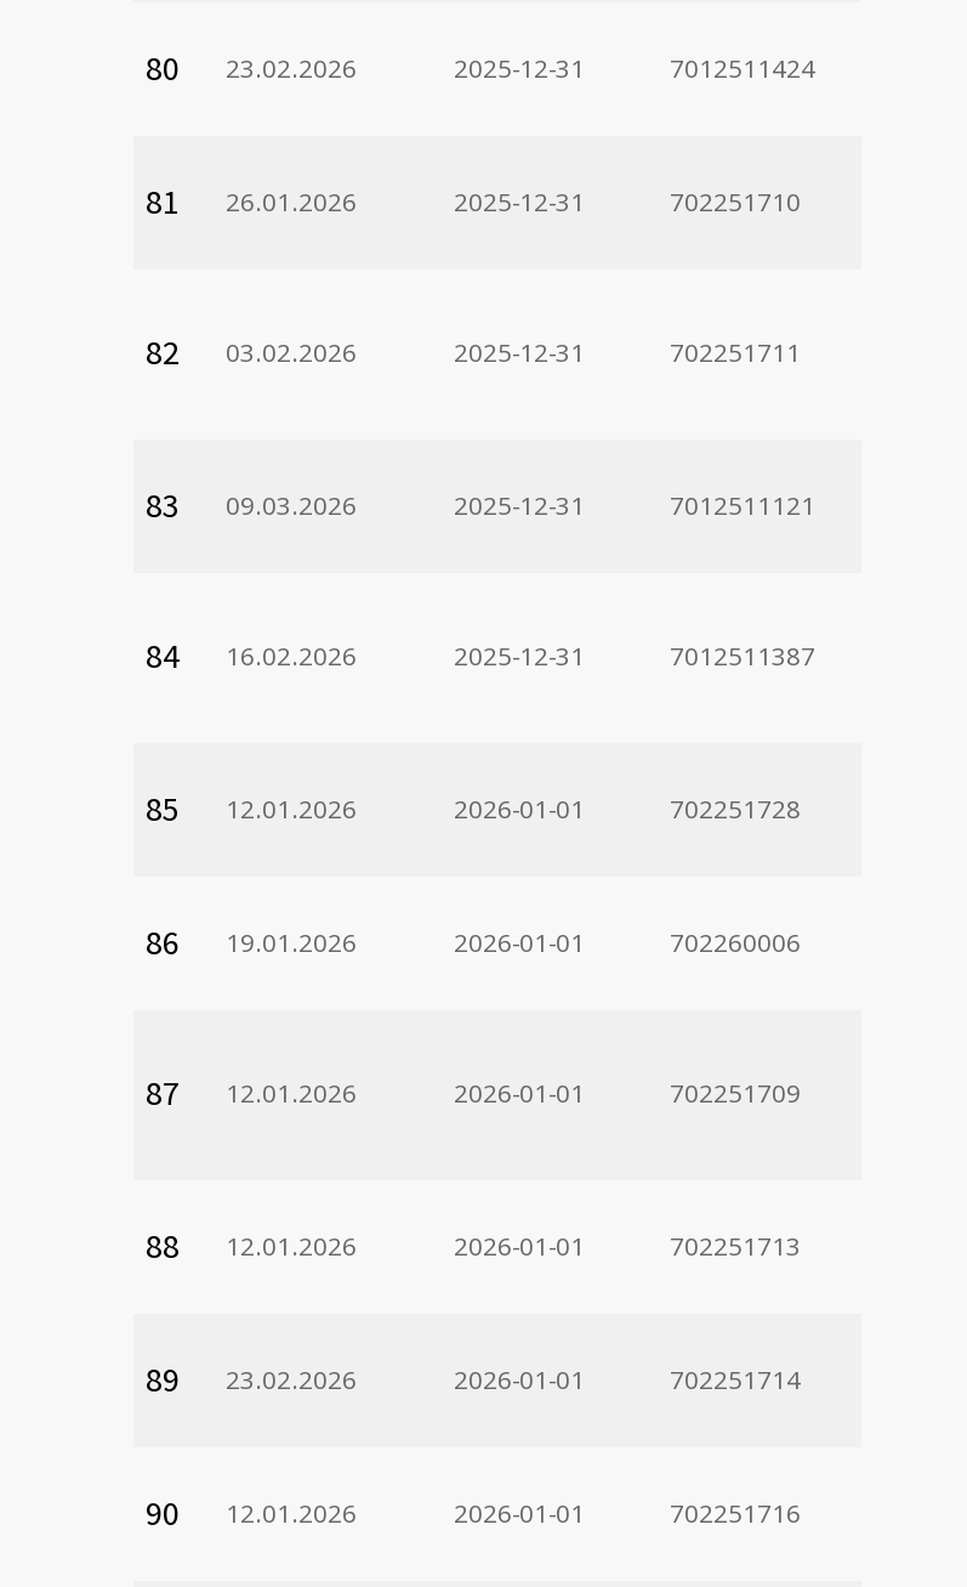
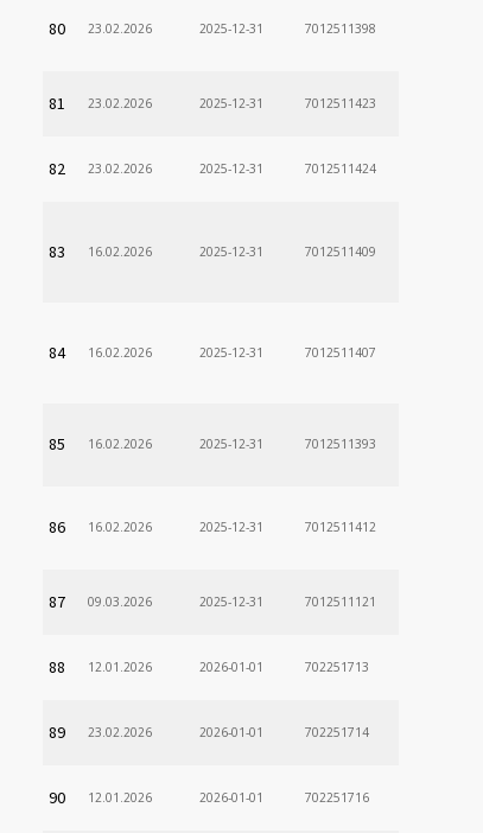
[670,50,815,84] 7012511424 -> [305,20,376,36] 7012511398
[146,178,357,222] 81 26.01.2026 -> [49,92,152,113] 81 23.02.2026
[670,183,801,217] 702251710 -> [305,94,376,111] 7012511423
[146,329,357,373] 82 03.02.2026 -> [49,157,152,179] 82 23.02.2026
[670,334,801,368] 702251711 -> [305,160,376,176] 7012511424
[146,482,357,526] 83 09.03.2026 -> [49,240,152,262] 83 16.02.2026
[670,487,815,521] 7012511121 -> [305,243,376,259] 7012511409
[670,637,815,671] 7012511387 -> [305,344,376,360] 7012511407
[146,786,357,829] 85 12.01.2026 -> [49,433,152,454] 85 16.02.2026
[454,790,585,824] 2026-01-01 -> [199,435,263,452] 2025-12-31
[670,790,801,824] 702251728 -> [305,435,376,452] 7012511393
[146,919,357,963] 86 19.01.2026 -> [49,516,152,537] 86 16.02.2026
[454,924,585,958] 2026-01-01 -> [199,518,263,535] 2025-12-31
[670,924,801,958] 702260006 -> [305,518,376,535] 7012511412
[146,1070,357,1113] 87 12.01.2026 -> [49,590,152,612] 87 09.03.2026
[454,1075,585,1109] 2026-01-01 -> [199,593,263,609] 2025-12-31
[670,1075,801,1109] 702251709 -> [305,593,376,609] 7012511121

